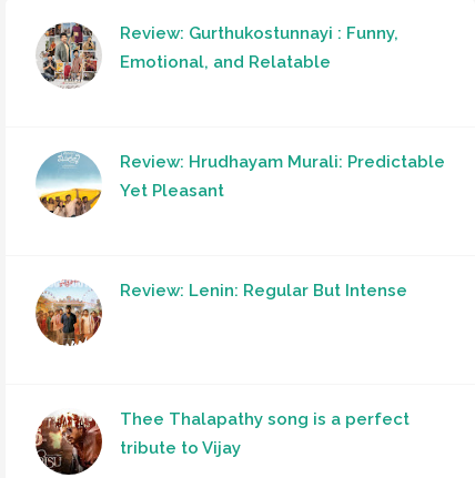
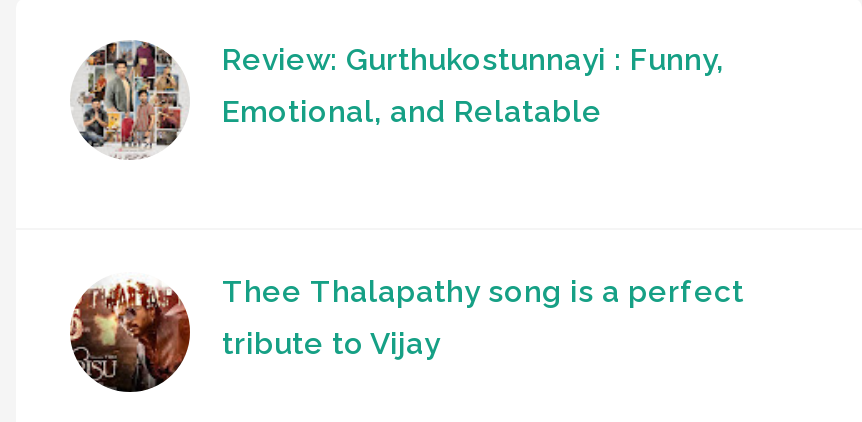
[36,150,445,218] [image] | Review: Hrudhayam Murali: Predictable | Yet Pleasant -> none
[36,280,407,346] [image] | Review: Lenin: Regular But Intense -> none

